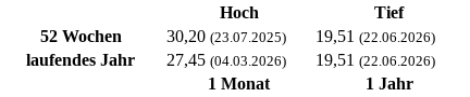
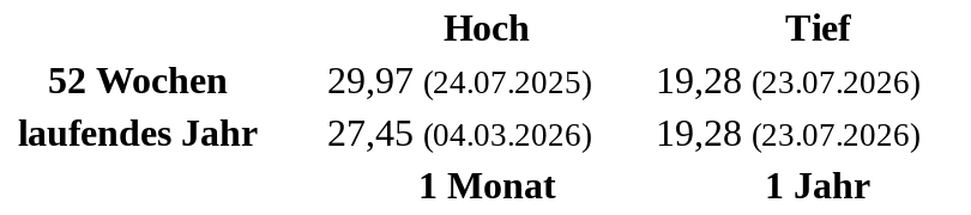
[166,27,286,46] 30,20 (23.07.2025) -> [327,60,591,101] 29,97 (24.07.2025)
[316,27,435,46] 19,51 (22.06.2026) -> [656,60,919,101] 19,28 (23.07.2026)
[26,51,435,69] laufendes Jahr 27,45 (04.03.2026) 19,51 (22.06.2026) -> [18,113,919,154] laufendes Jahr 27,45 (04.03.2026) 19,28 (23.07.2026)

